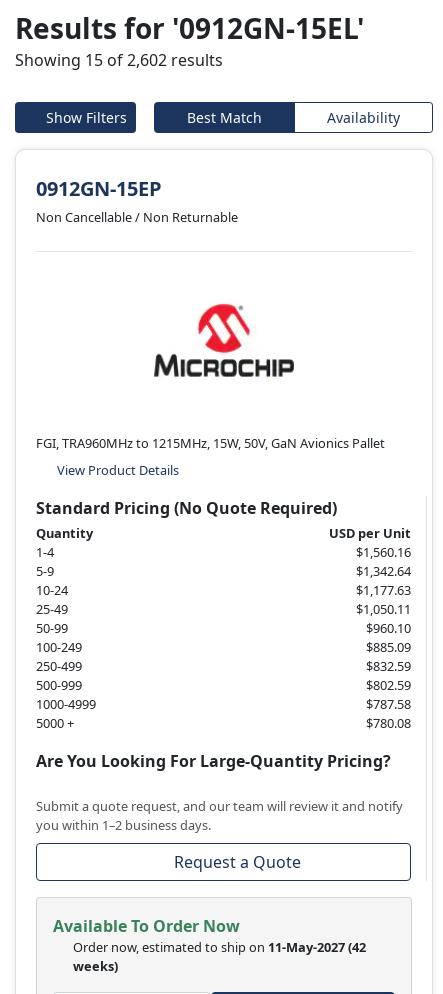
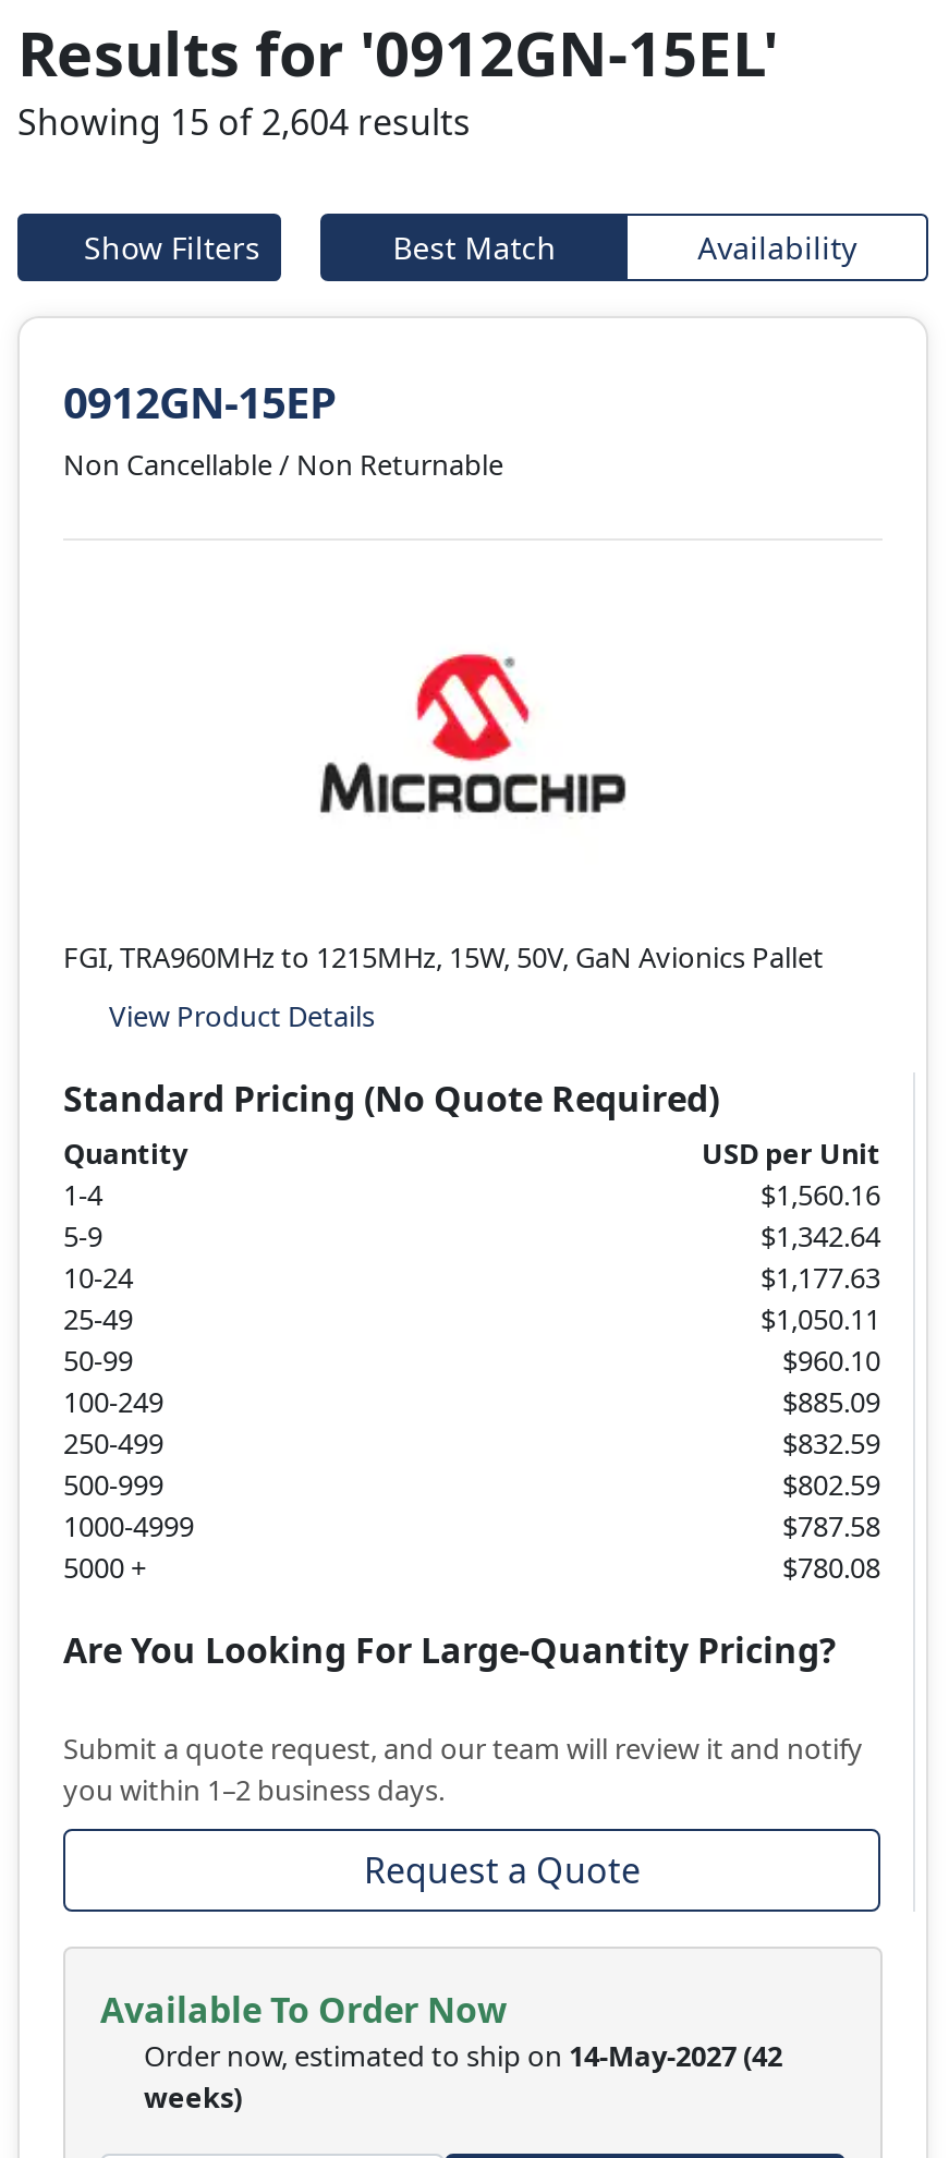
[15,48,223,70] Showing 15 of 2,602 results -> [17,97,471,145] Showing 15 of 2,604 results
[73,937,366,955] Order now, estimated to ship on 11-May-2027 (42 -> [144,2035,782,2074] Order now, estimated to ship on 14-May-2027 (42

